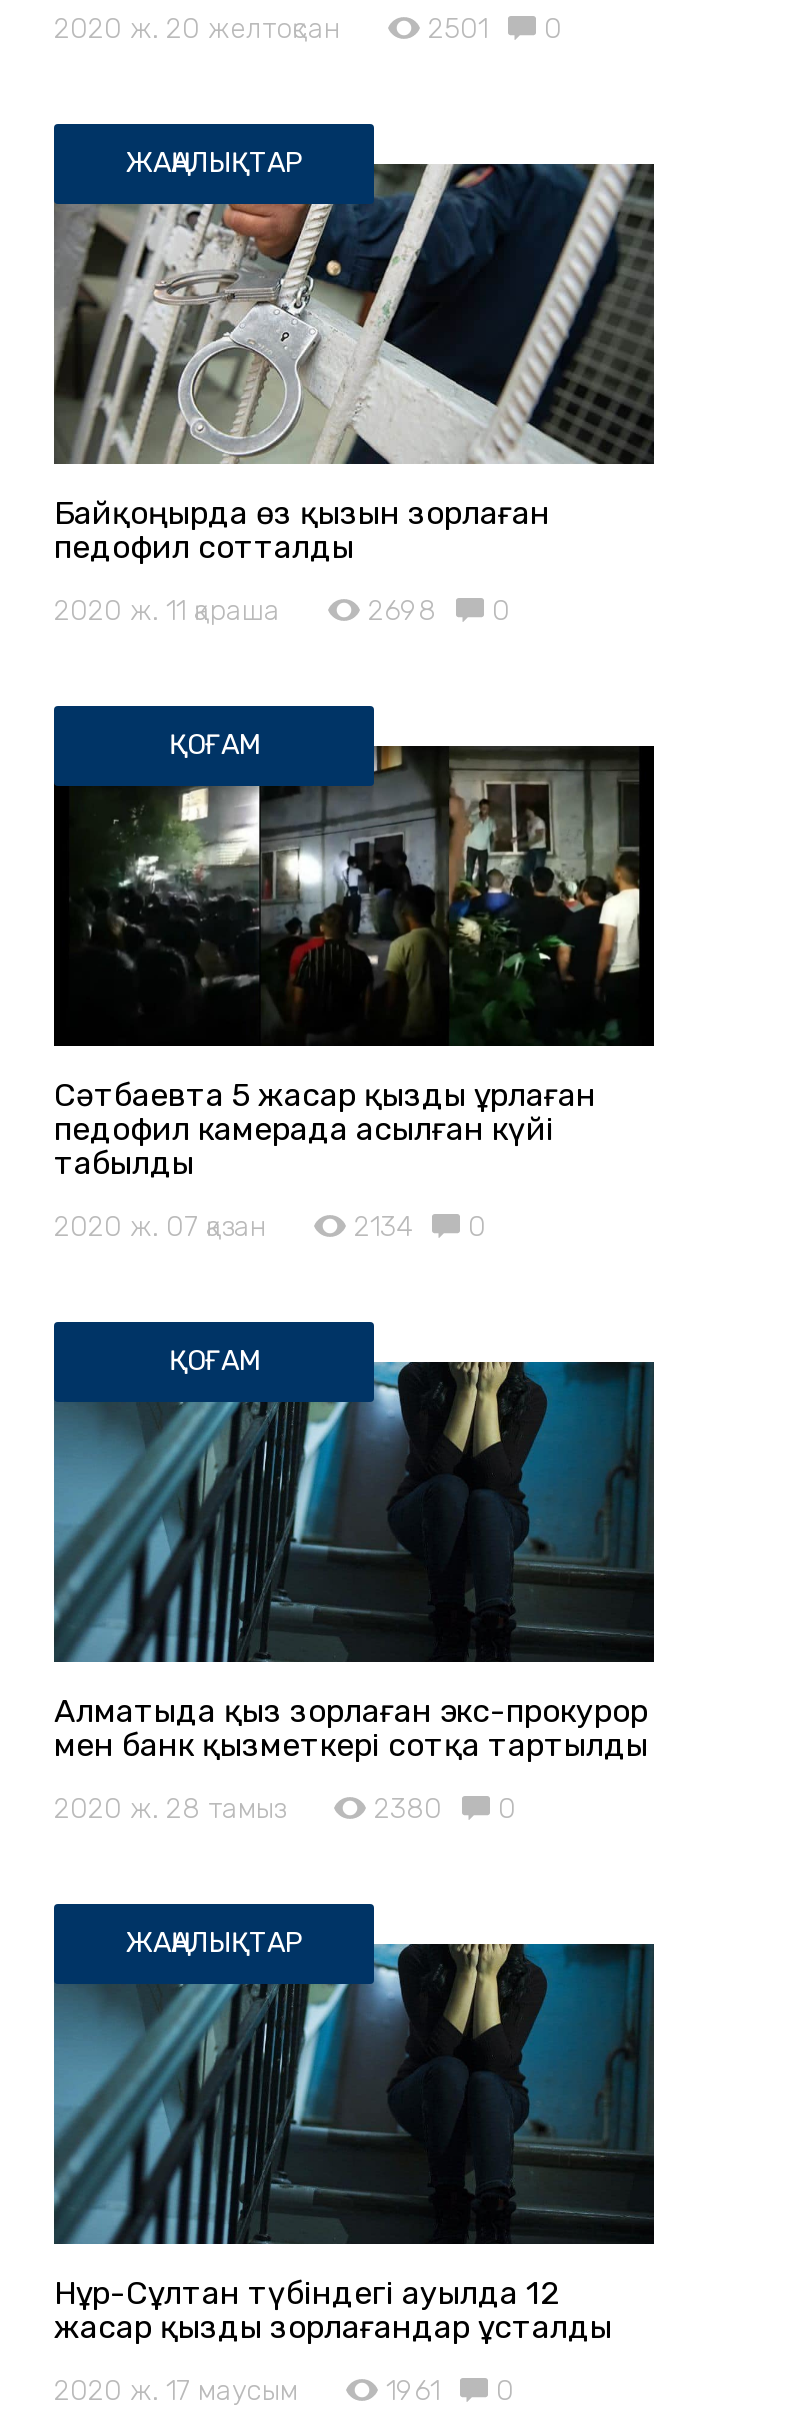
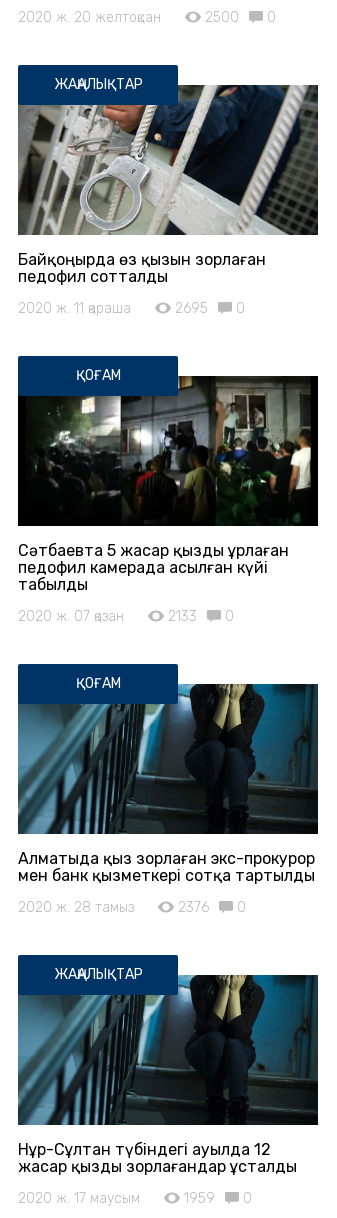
[428,11,562,45] 2501 0 -> [205,8,276,25] 2500 0
[368,593,510,627] 2698 0 -> [175,299,245,316] 2695 0
[354,1209,486,1243] 2134 0 -> [168,607,234,624] 2133 0
[374,1791,516,1825] 2380 0 -> [178,898,246,915] 2376 0
[386,2373,514,2407] 1961 0 -> [184,1189,252,1206] 1959 0

